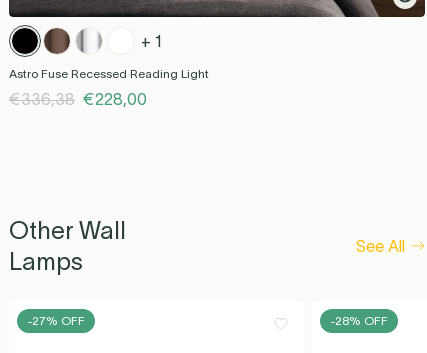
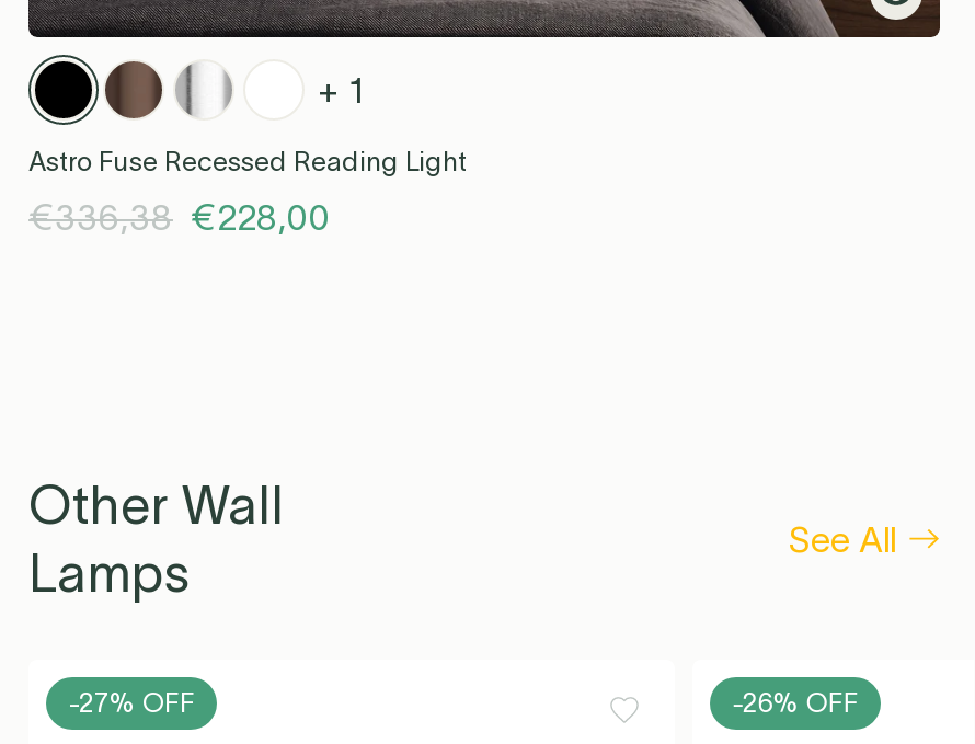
[330,314,388,327] -28% OFF -> [731,688,858,717] -26% OFF

